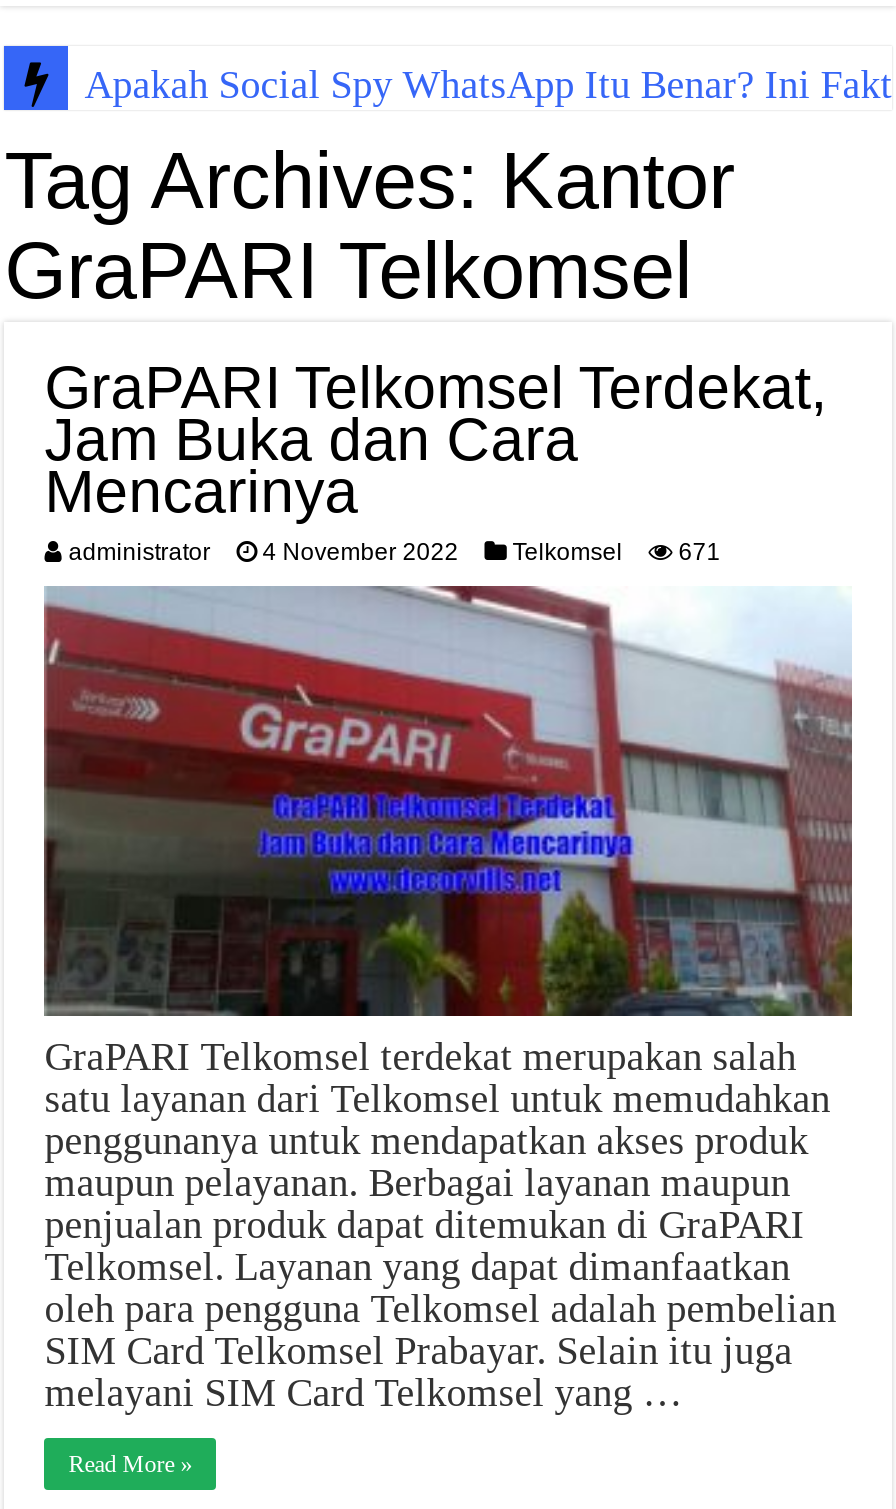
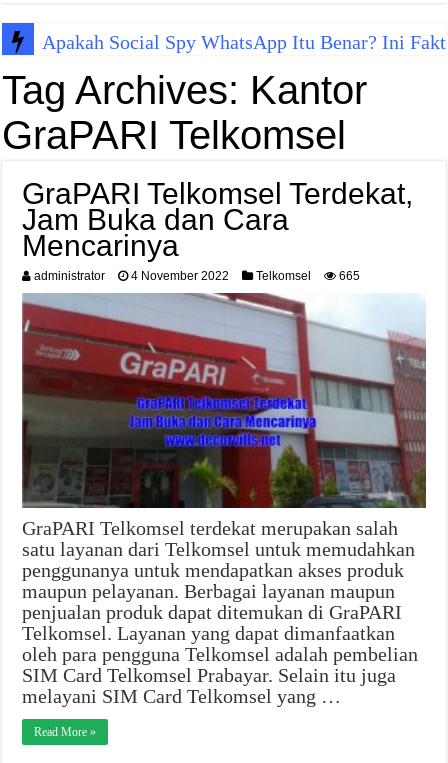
[68,538,720,566] administrator 4 November 2022 Telkomsel 671 -> [34,269,360,283] administrator 4 November 2022 Telkomsel 665

